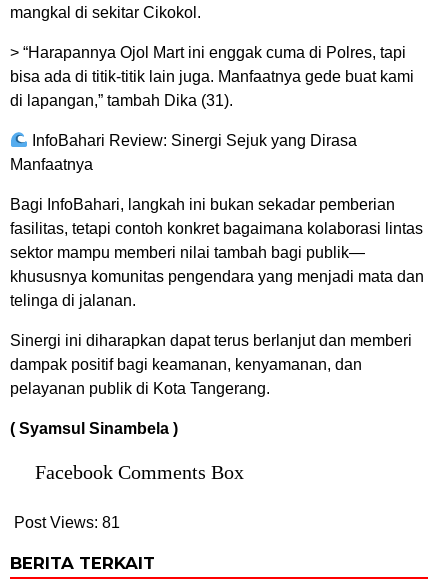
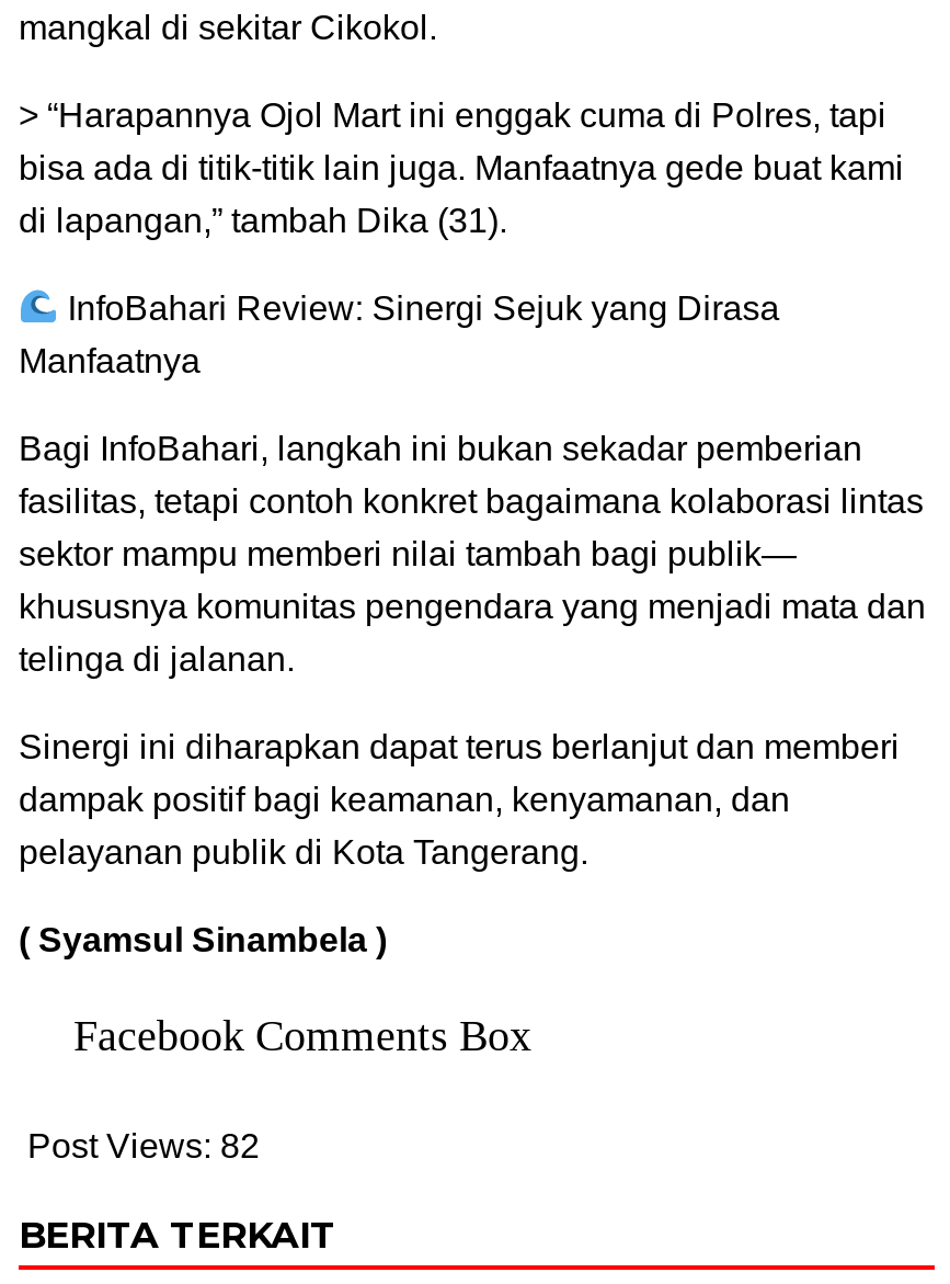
[14,514,120,531] Post Views: 81 -> [27,1127,260,1164] Post Views: 82

